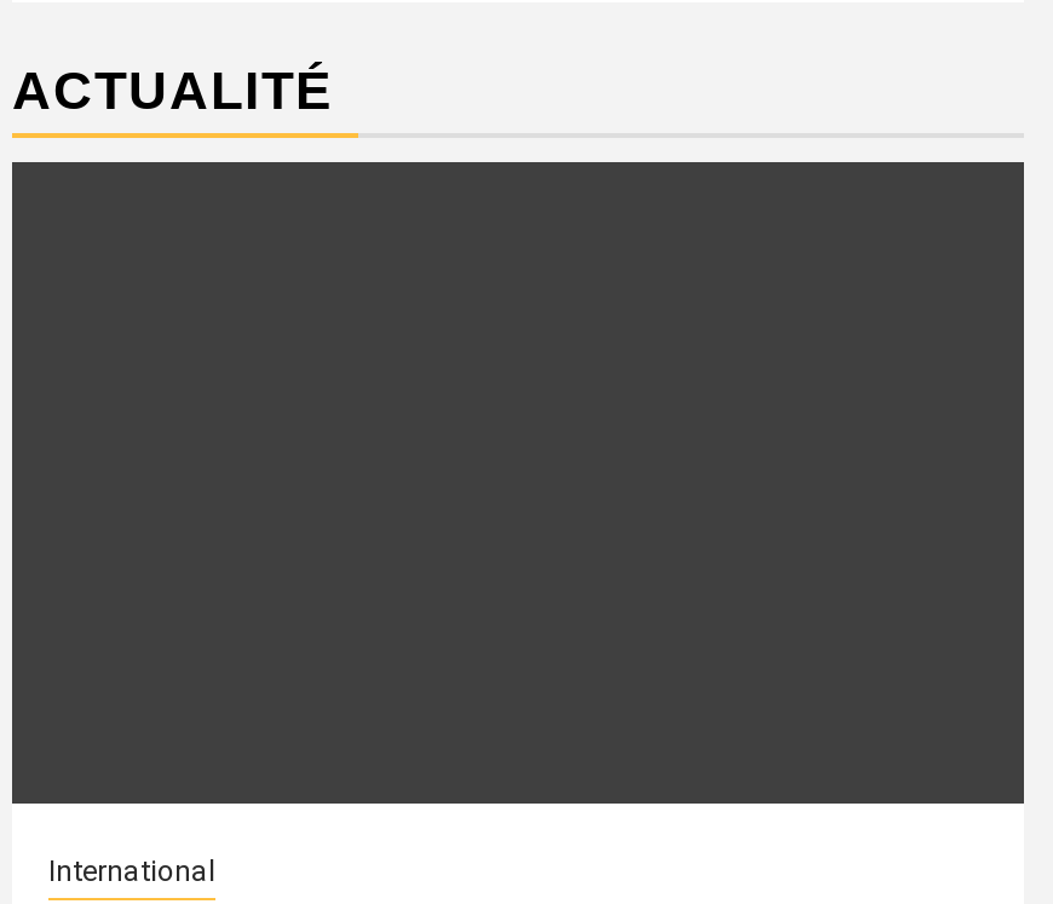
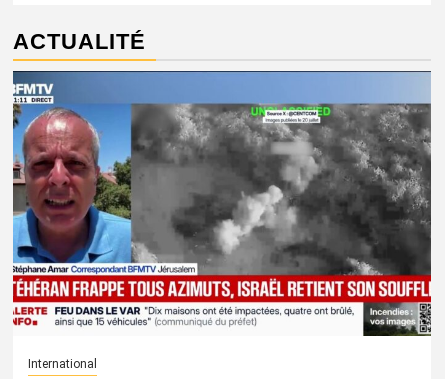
none -> [12,71,432,336] [image]

